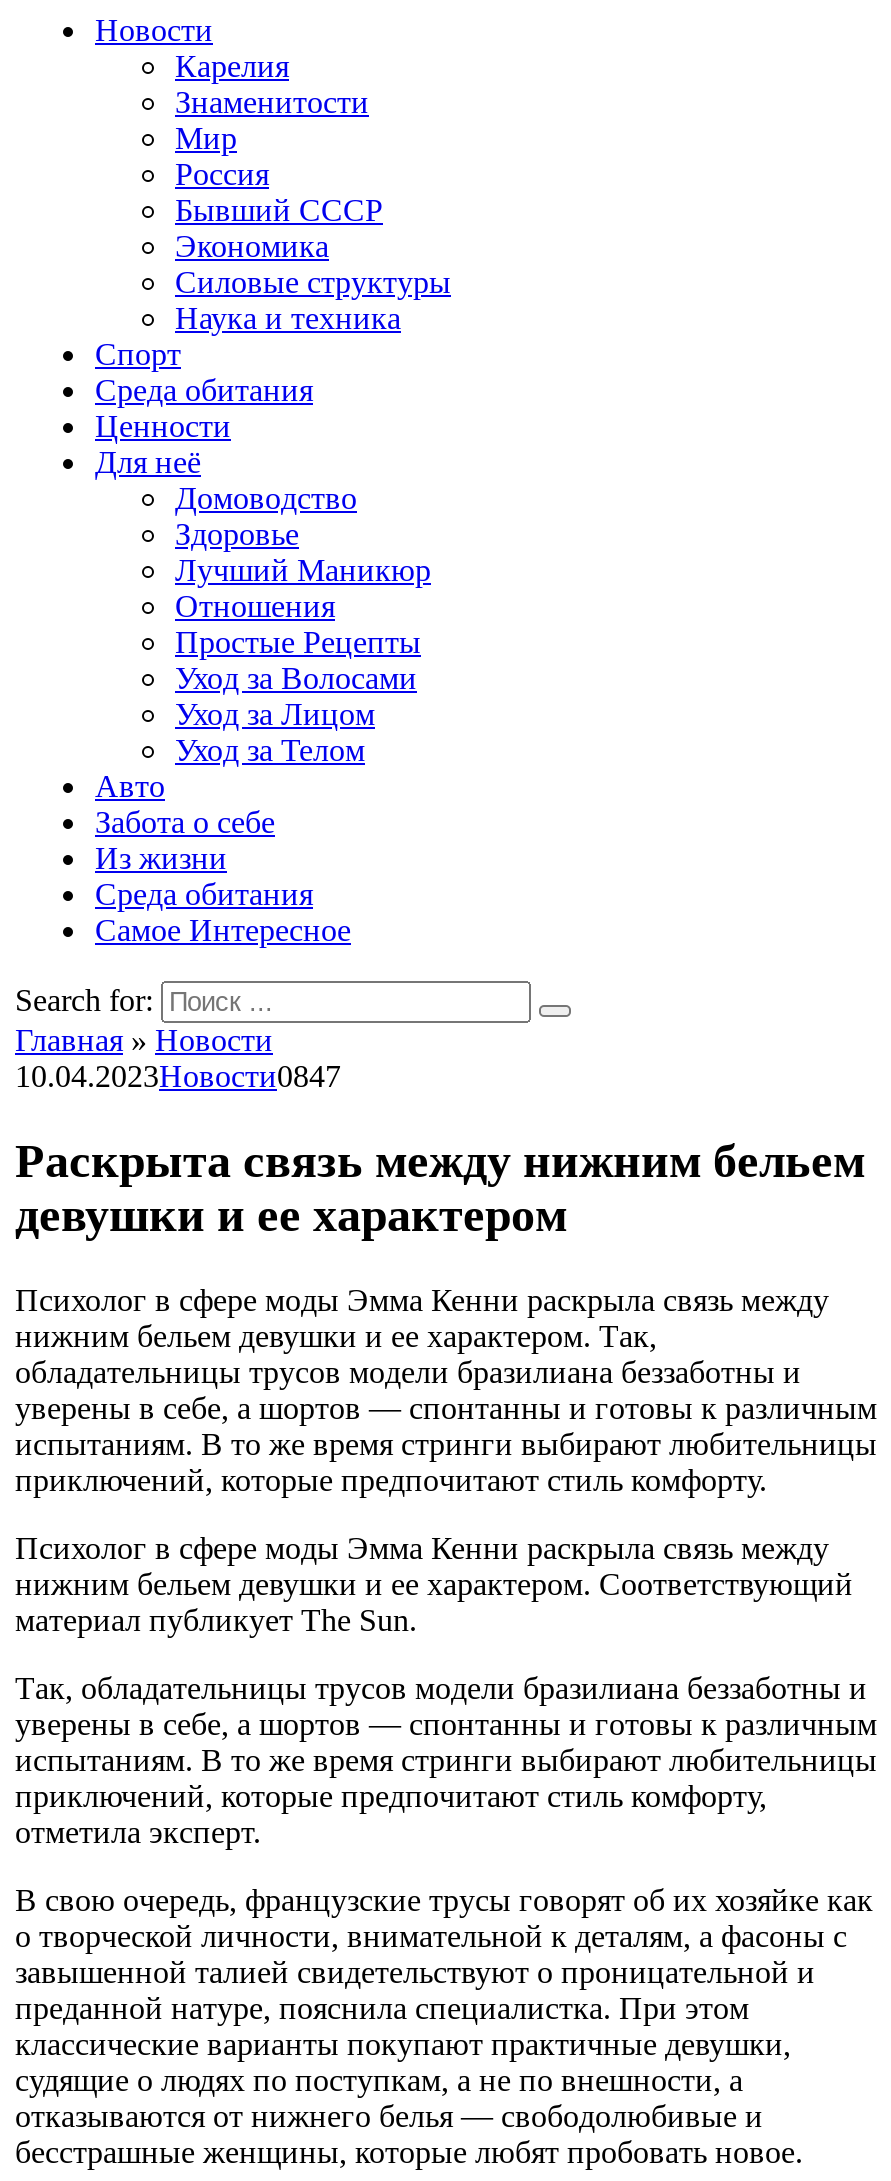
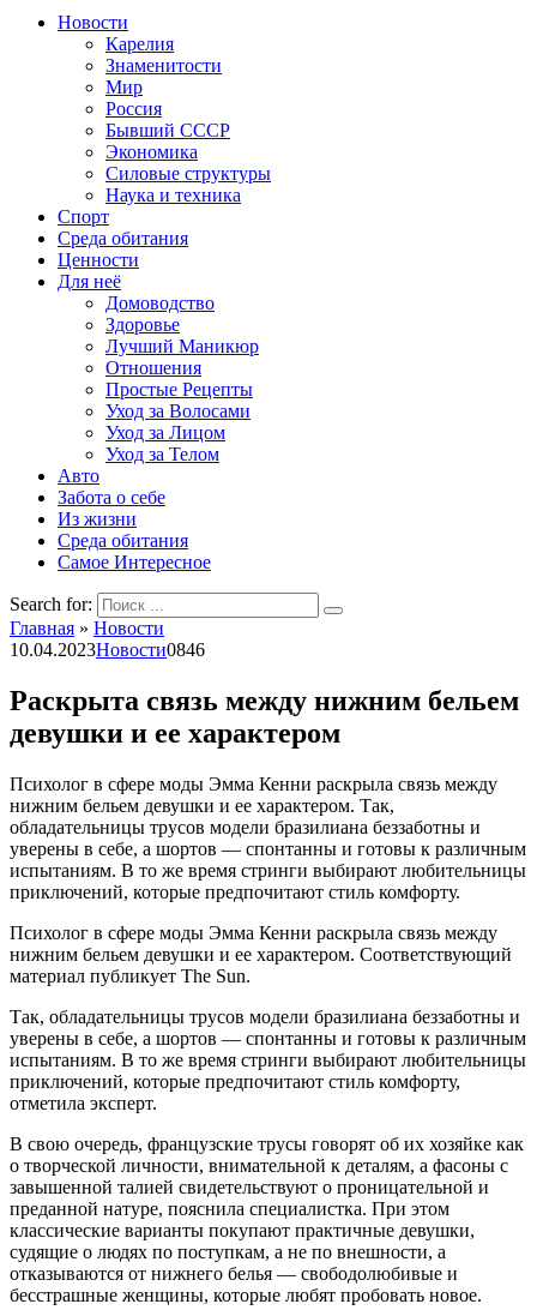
[15,1059,341,1093] 10.04.2023Новости0847 -> [10,639,205,660] 10.04.2023Новости0846

